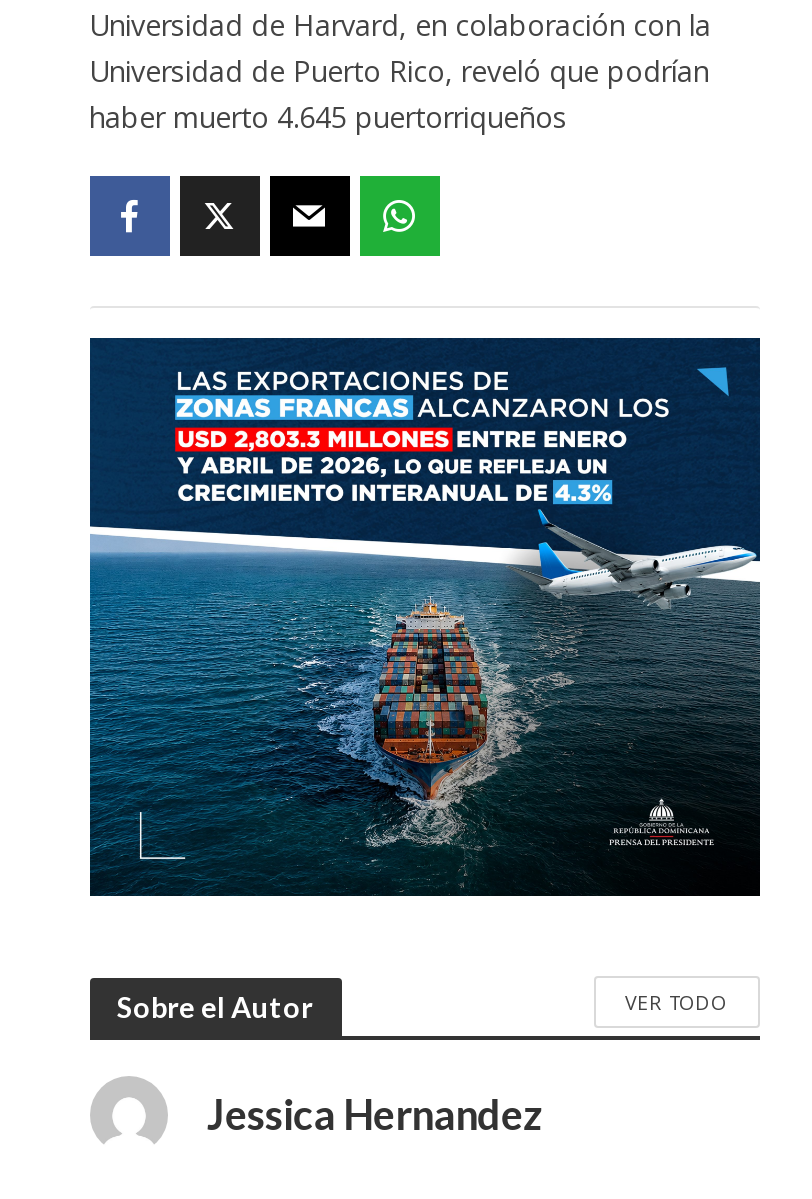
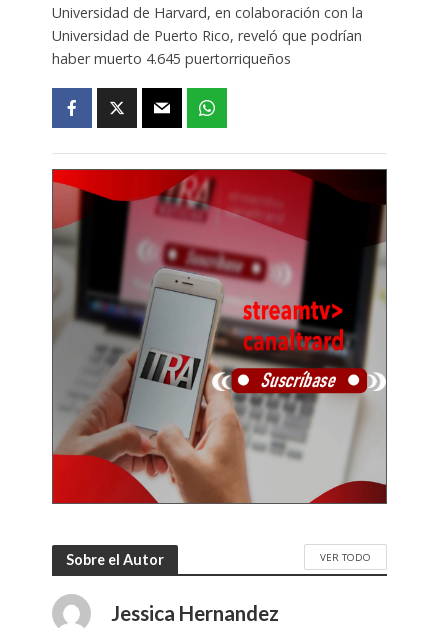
[88,336,760,898] [image] -> [51,168,388,505] [image]

